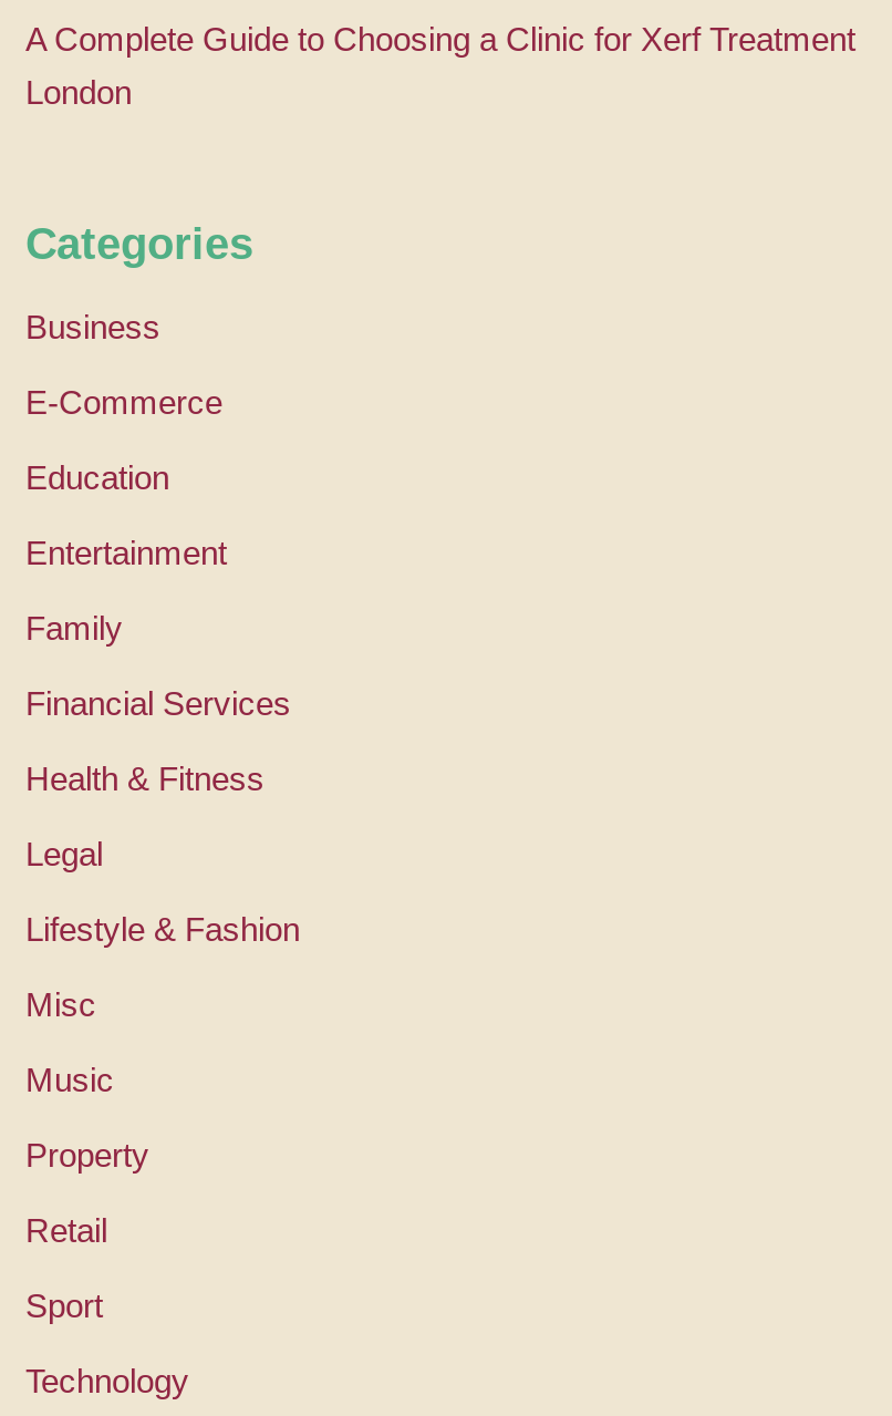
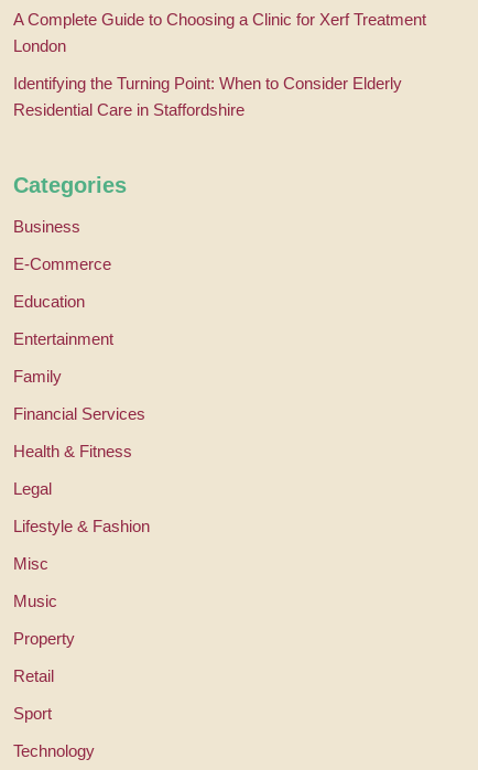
none -> [13,74,402,119] Identifying the Turning Point: When to Consider Elderly | Residential Care in Staffordshire

